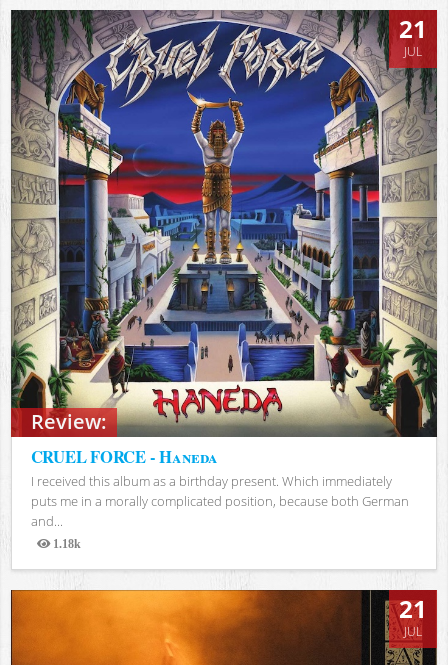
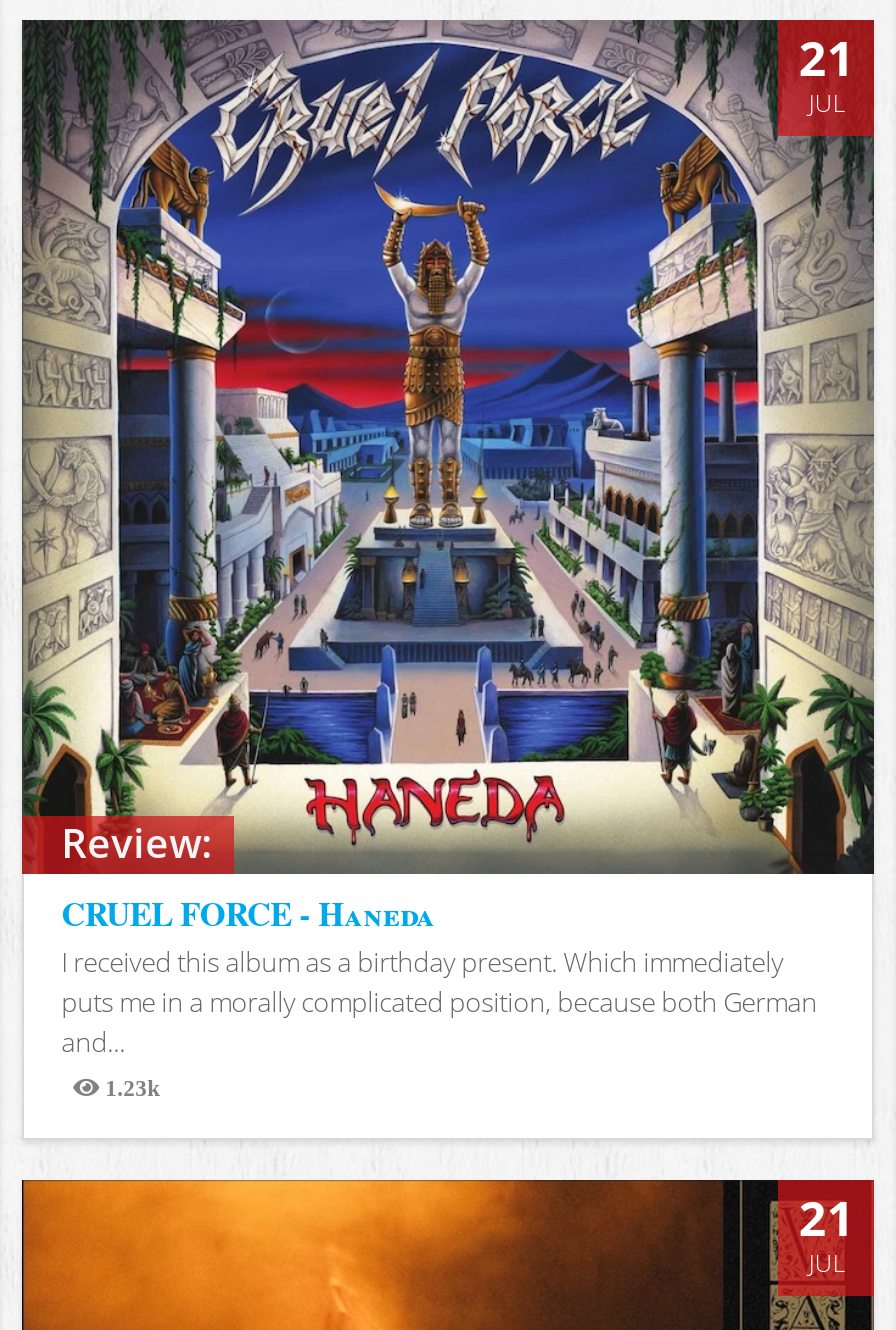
[50,538,81,549] 1.18k -> [99,1076,161,1098] 1.23k

